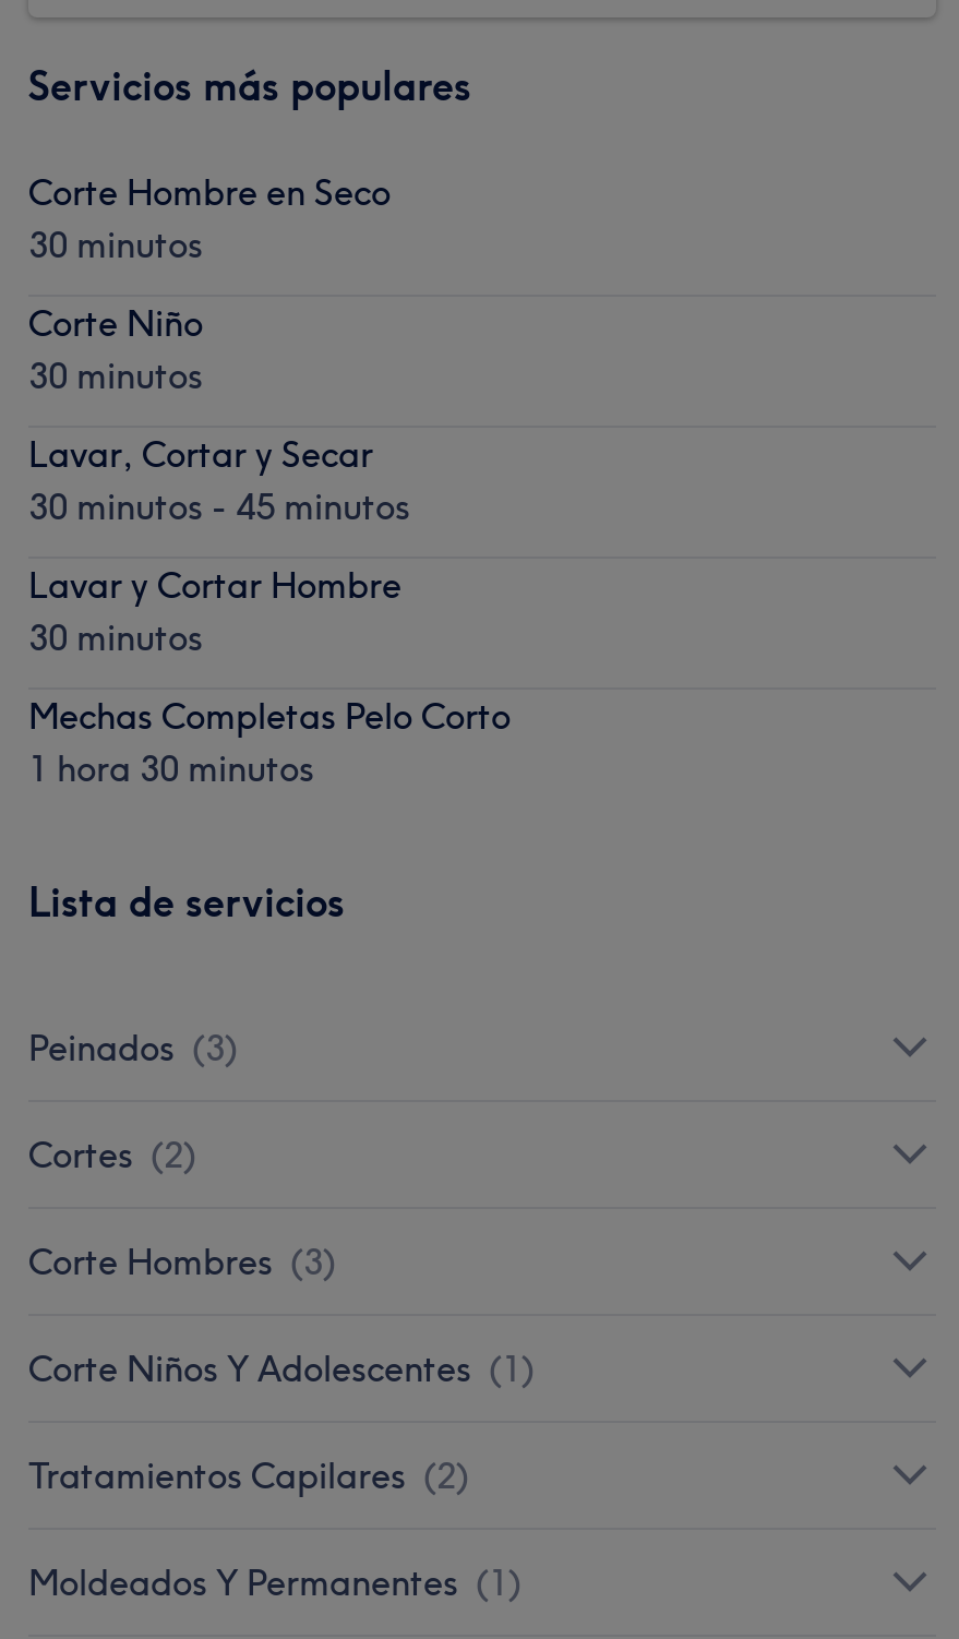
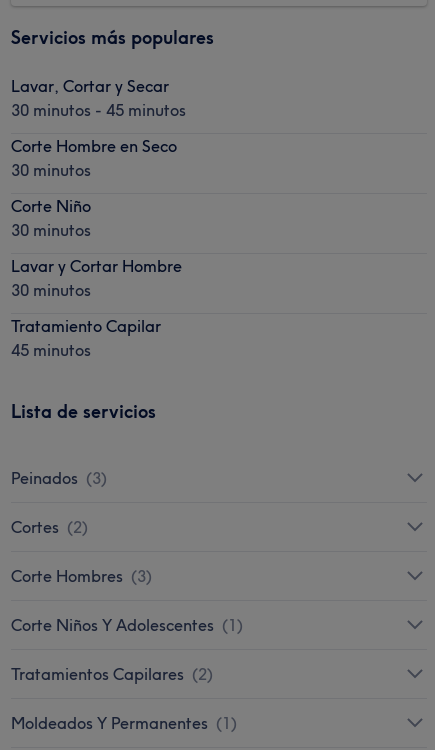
moved [28,170,391,397] -> [11,136,177,240]: Corte Hombre en Seco | 30 minutos | Corte Niño | 30 minutos
moved [28,432,410,528] -> [11,76,186,120]: Lavar, Cortar y Secar | 30 minutos - 45 minutos
[28,694,511,790] Mechas Completas Pelo Corto | 1 hora 30 minutos -> [11,316,161,360] Tratamiento Capilar | 45 minutos

